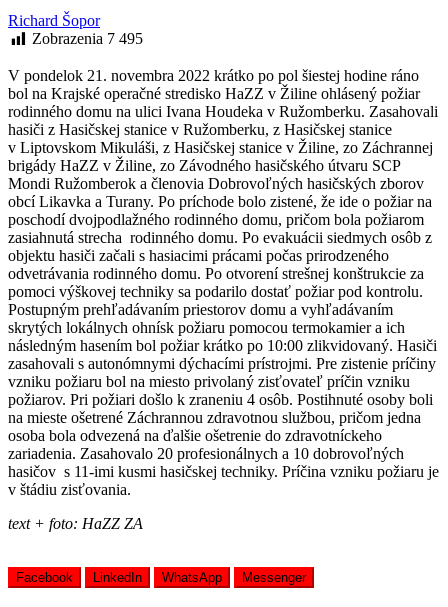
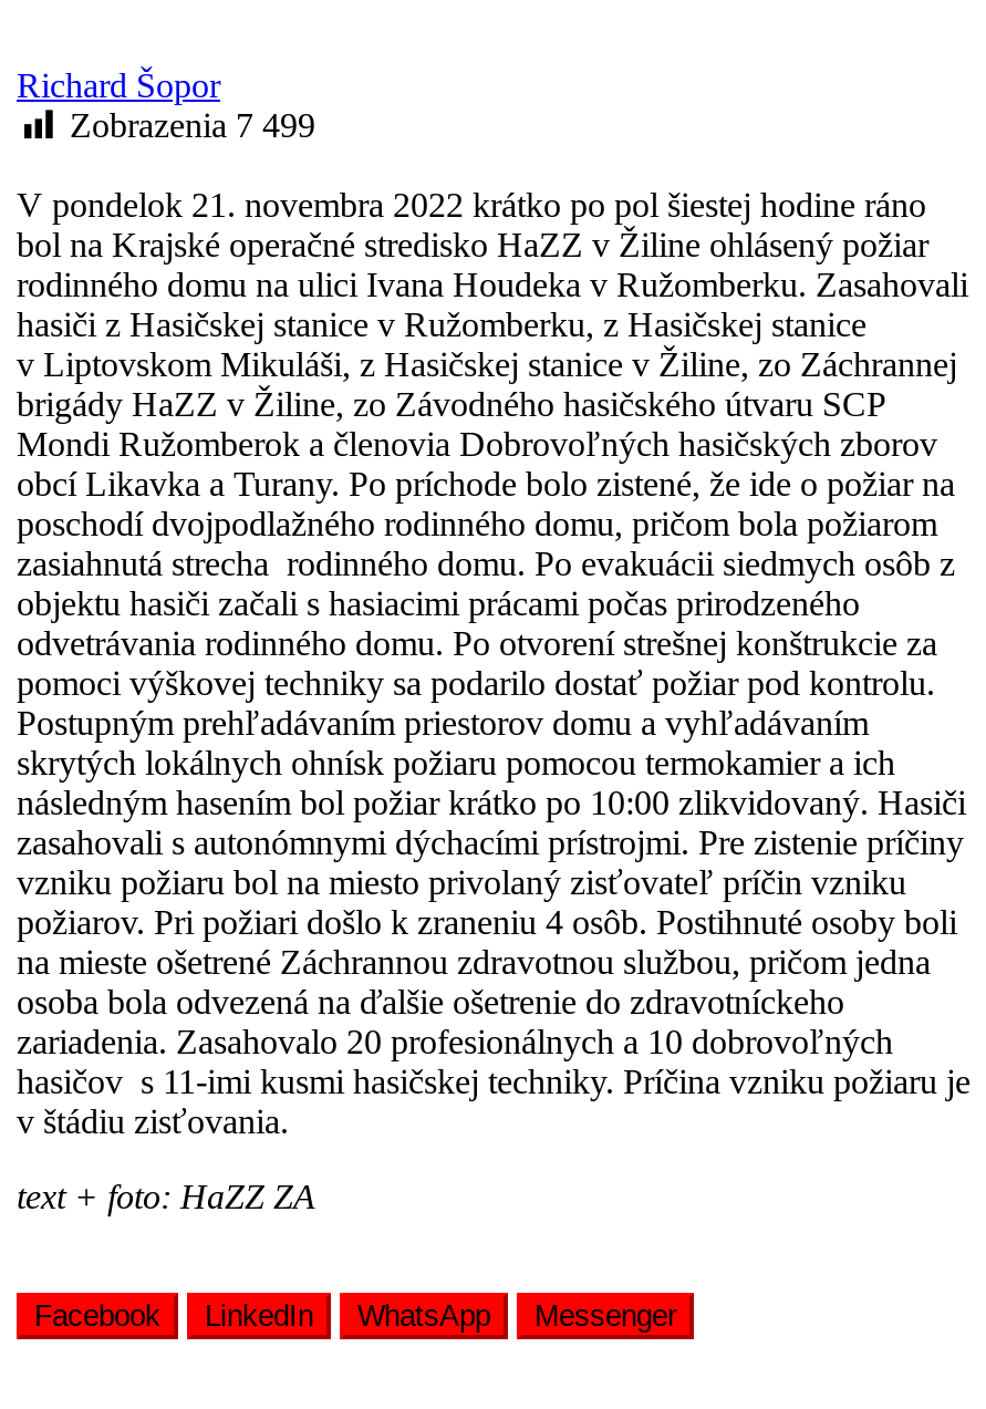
[32,30,143,47] Zobrazenia 7 495 -> [70,106,315,143] Zobrazenia 7 499

